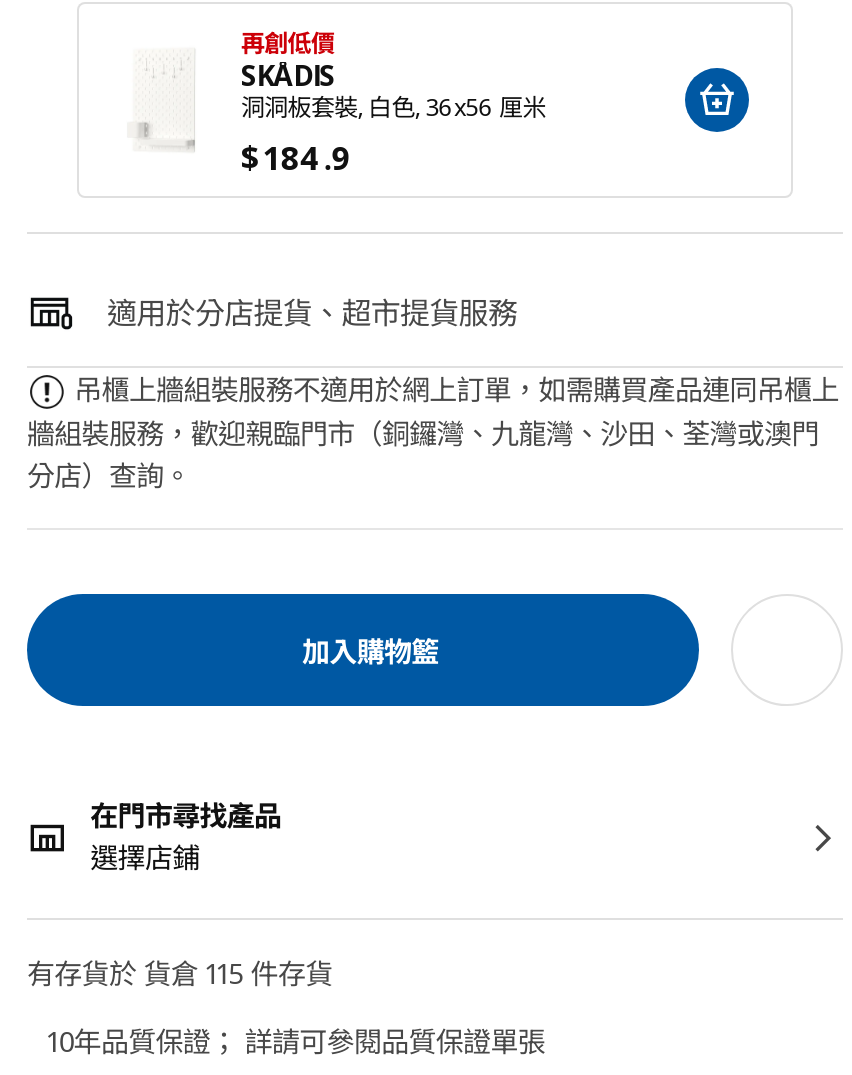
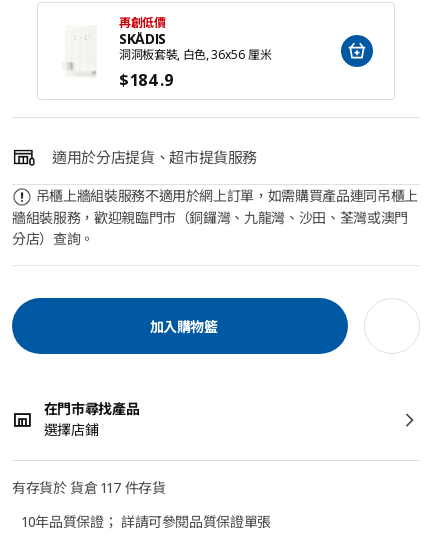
[27,954,333,992] 有存貨於 貨倉 115 件存貨 -> [12,478,166,497] 有存貨於 貨倉 117 件存貨

